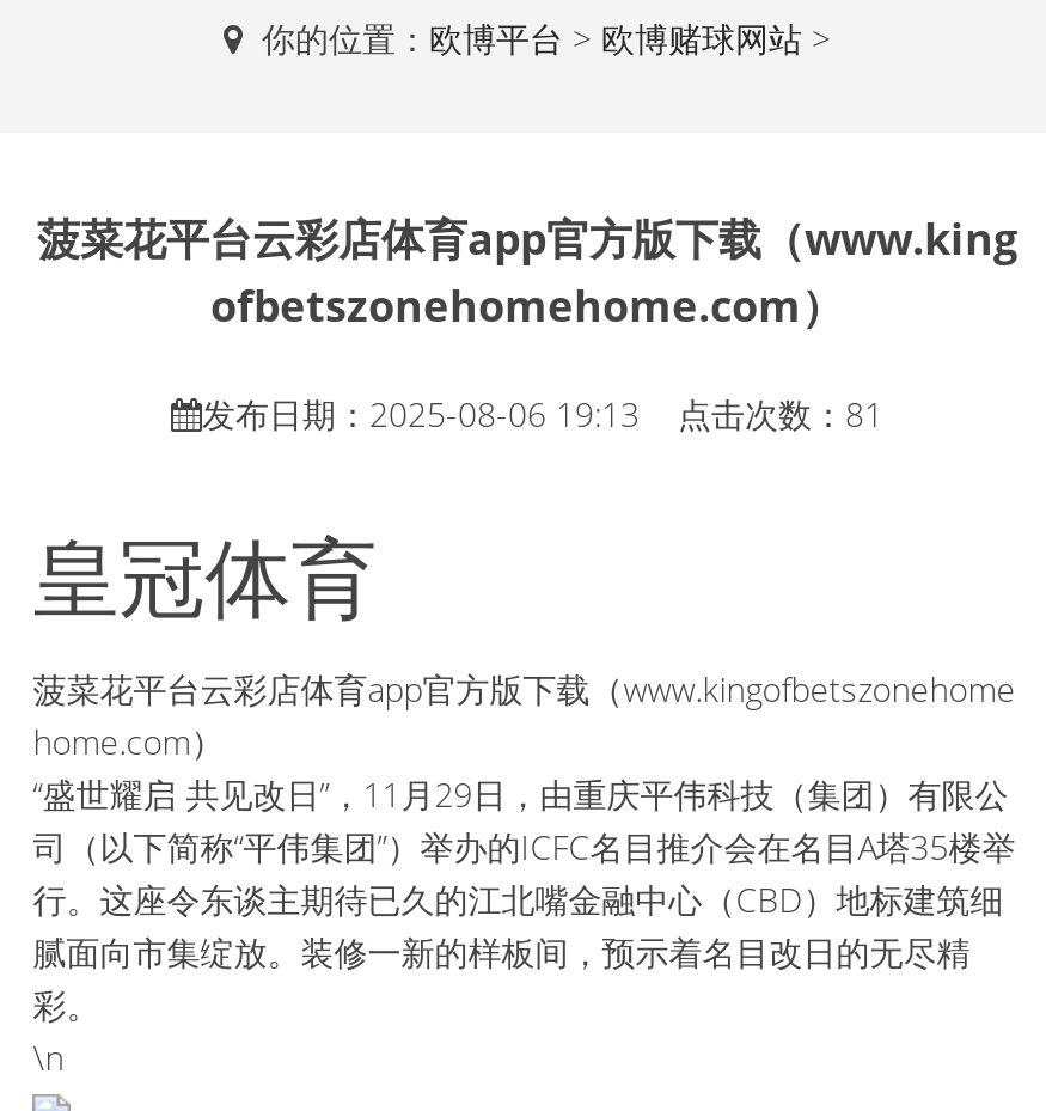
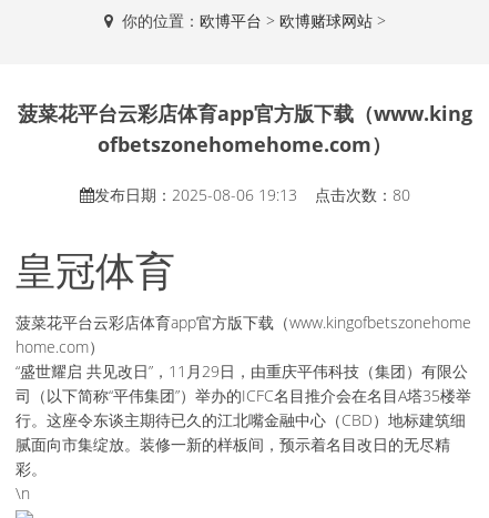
[202,391,883,437] 发布日期：2025-08-06 19:13 点击次数：81 -> [94,184,410,205] 发布日期：2025-08-06 19:13 点击次数：80

